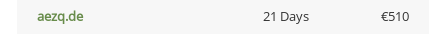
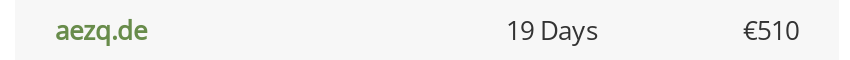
[262,7,308,25] 21 Days -> [506,12,598,48] 19 Days

